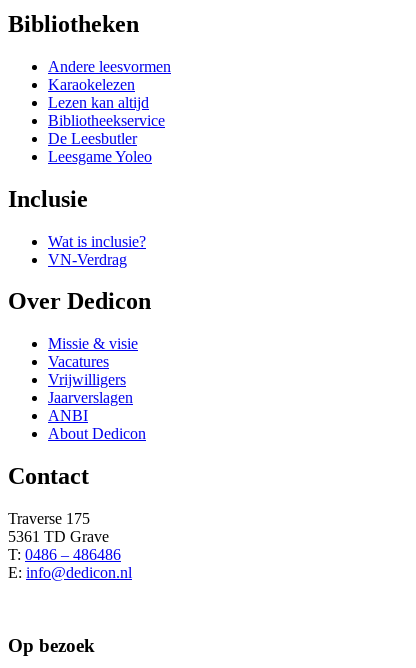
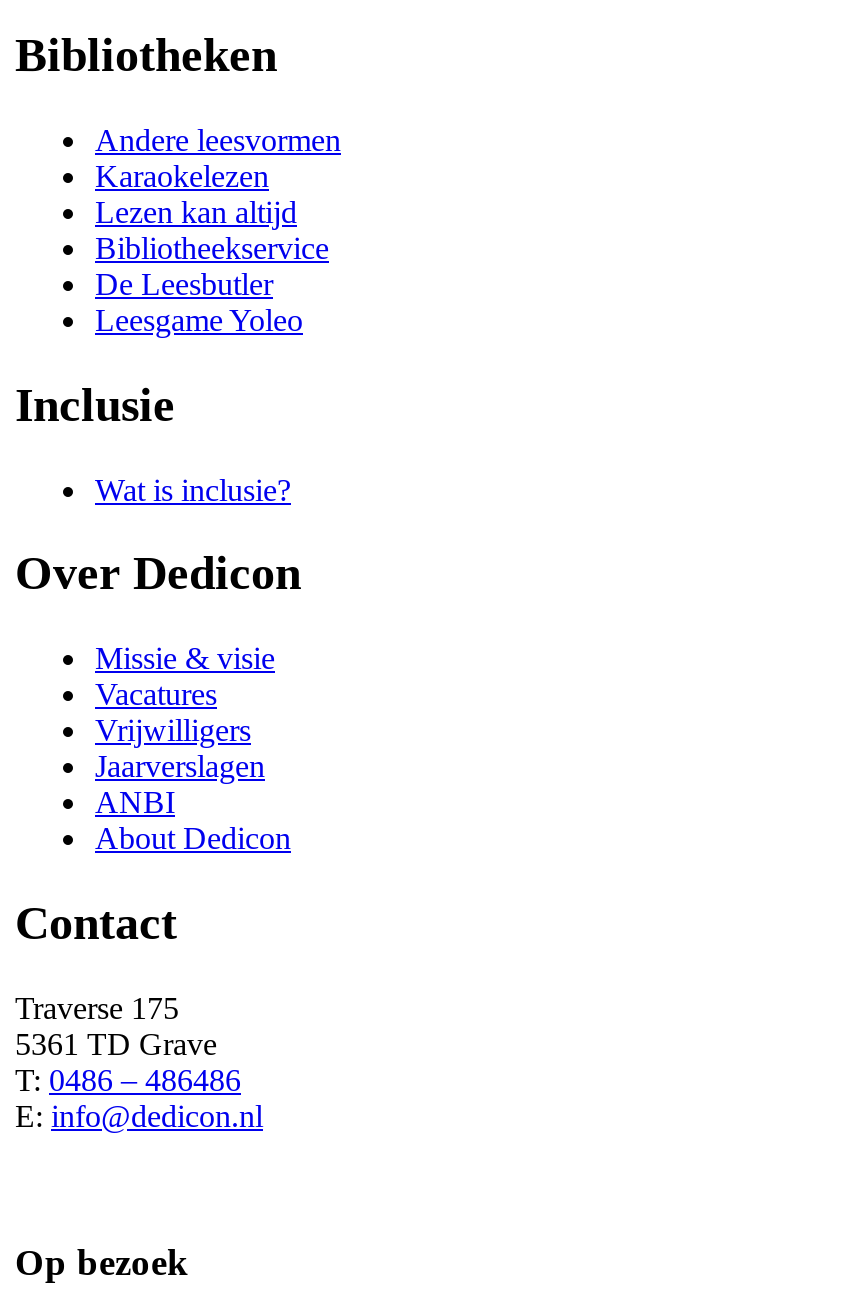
[48,250,127,267] VN-Verdrag -> none

